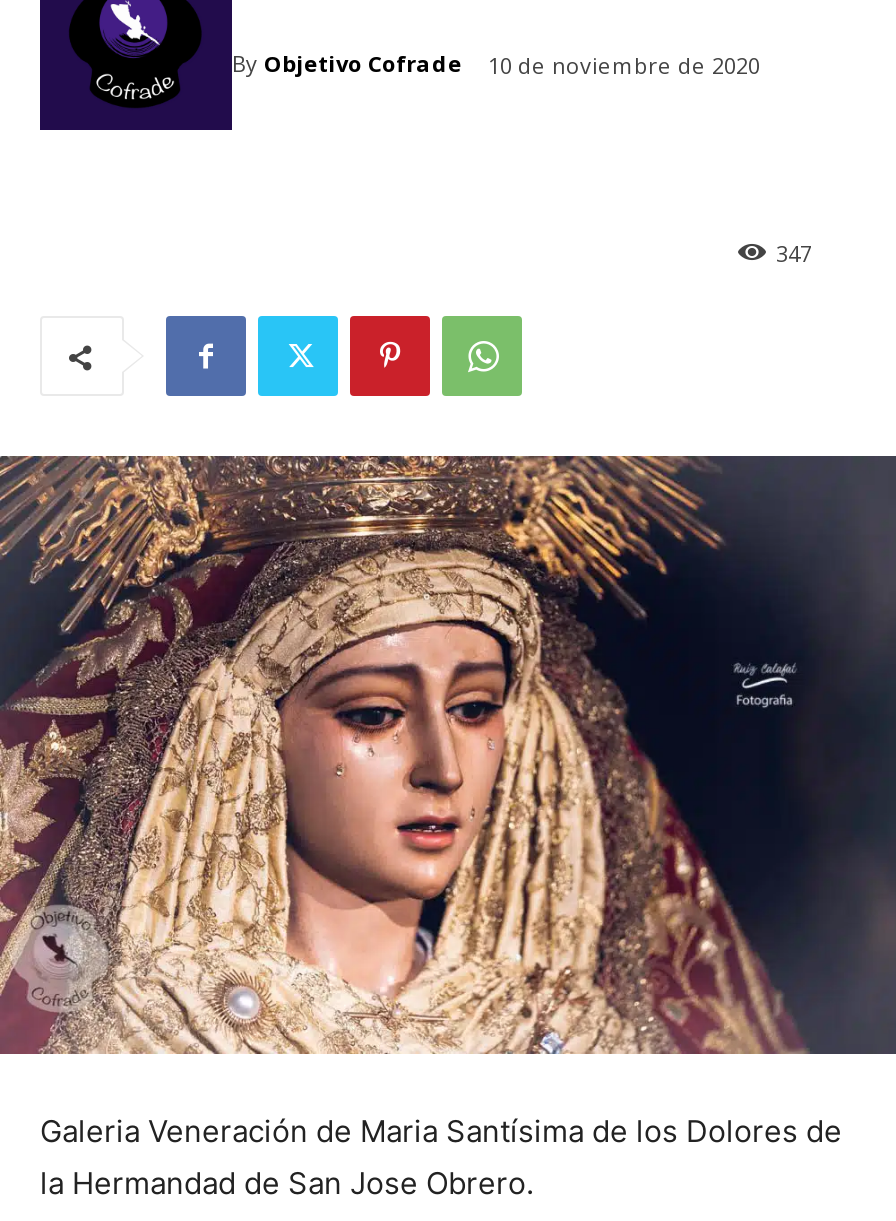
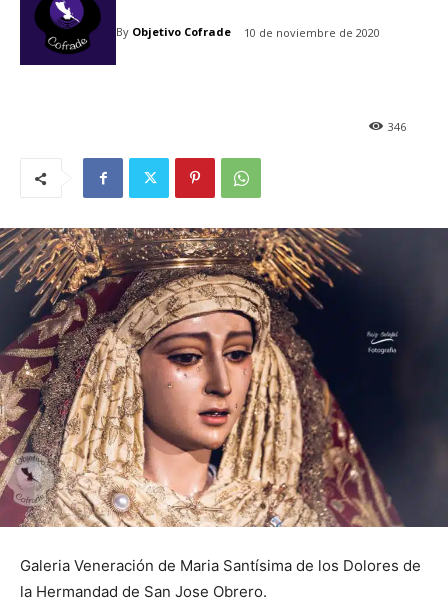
[776,238,812,268] 347 -> [388,119,406,134] 346

